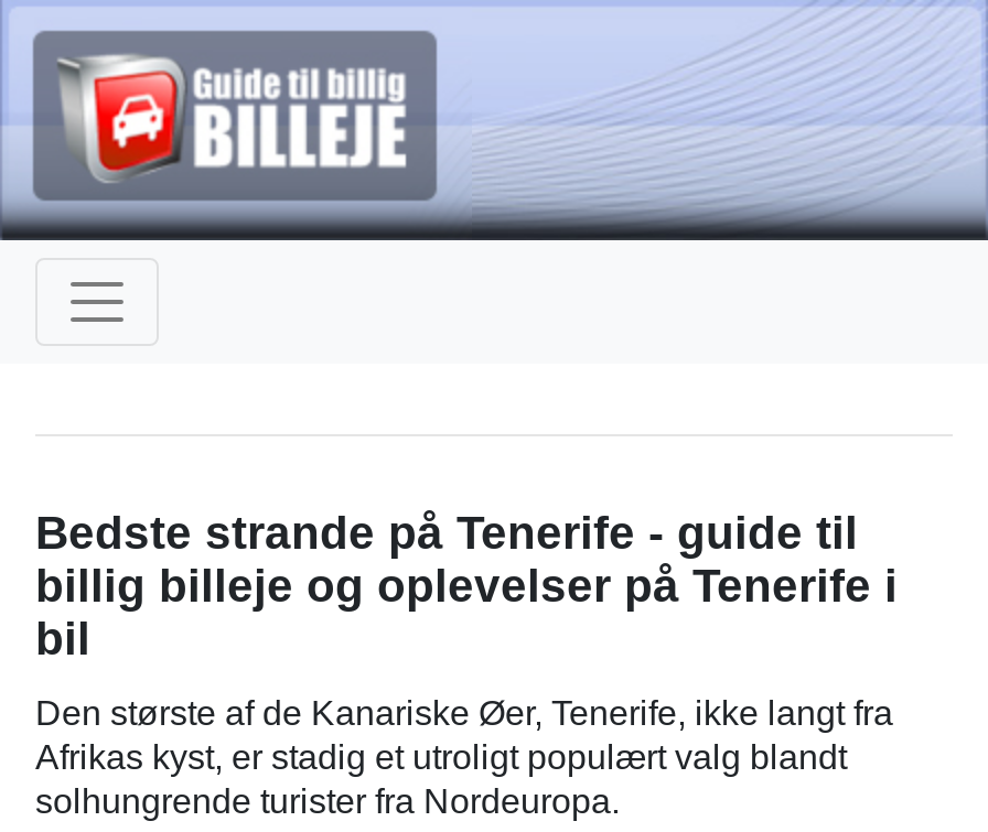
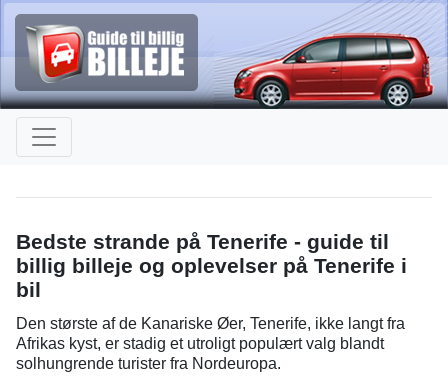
[516,73,955,234] [image] -> [233,32,434,107] [image]

